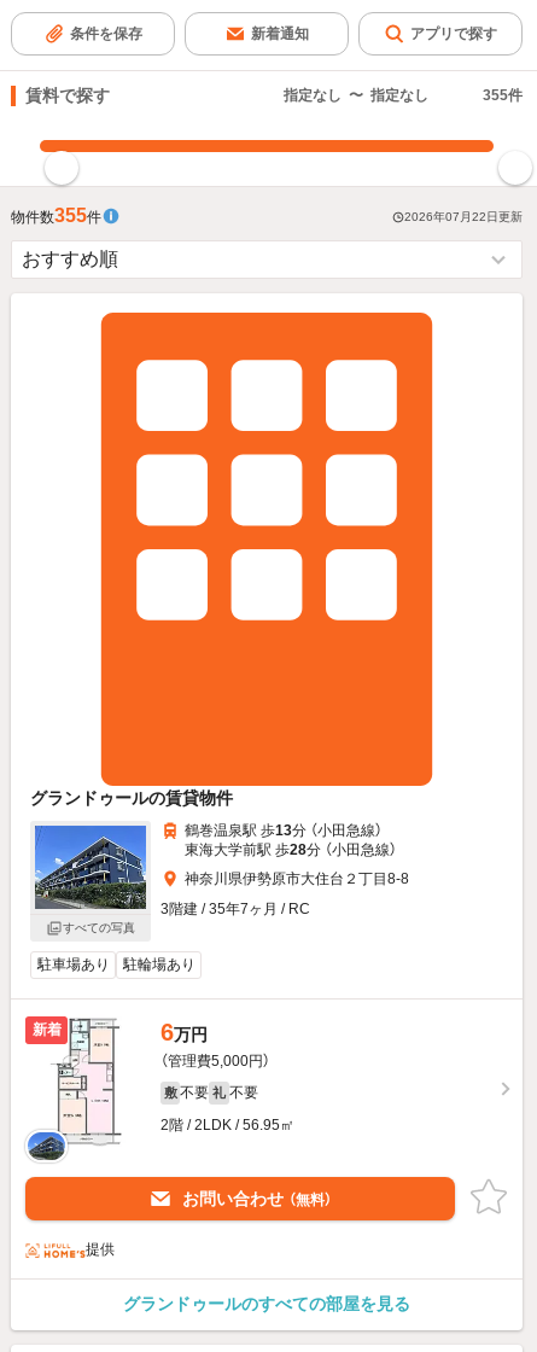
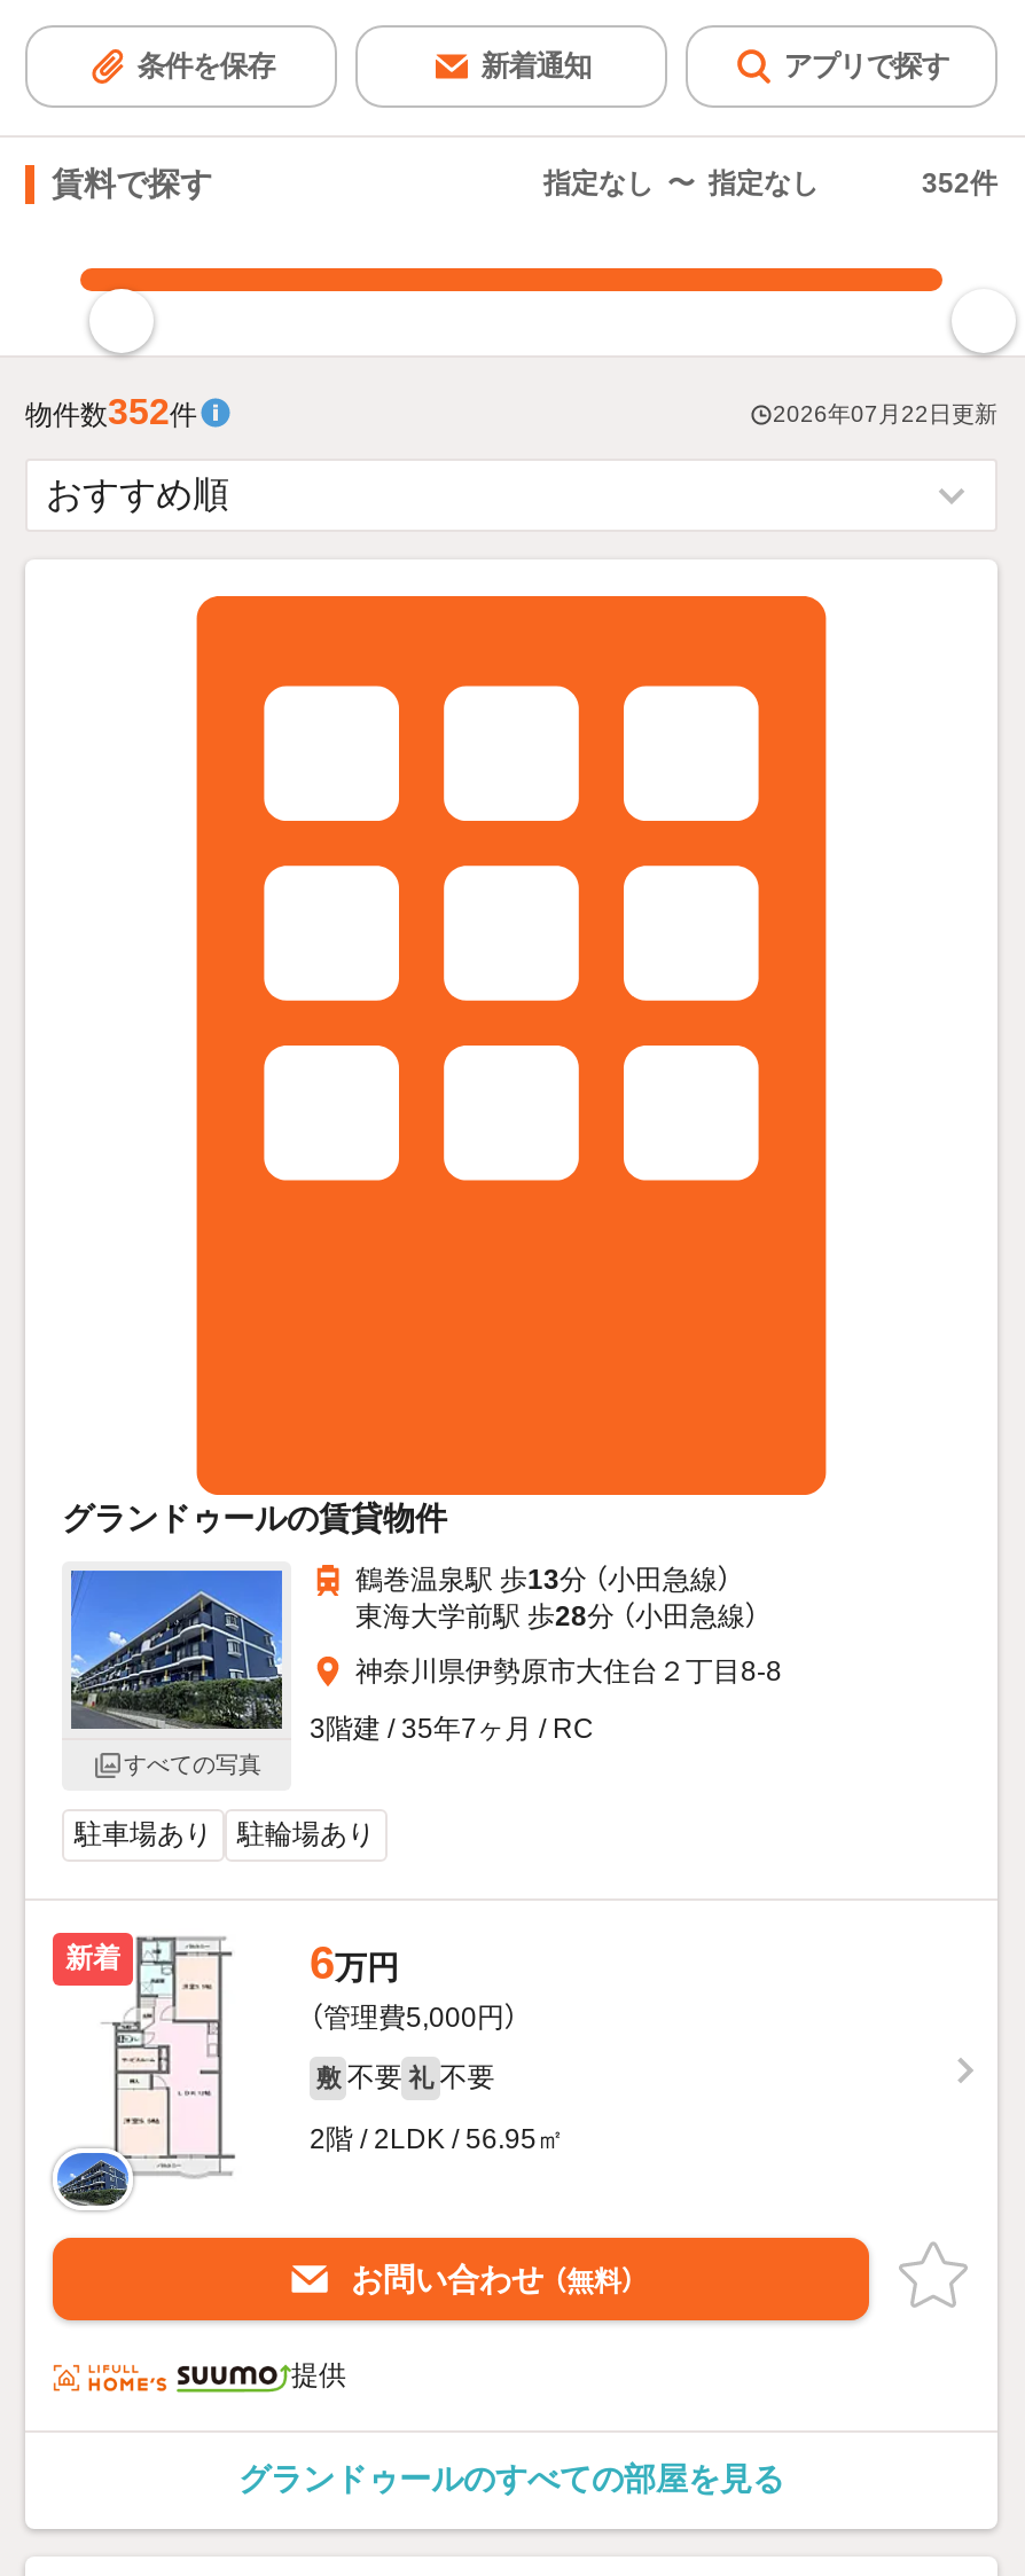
[483,87,523,104] 355件 -> [922,167,997,199] 352件
[11,205,101,226] 物件数355件 -> [25,392,197,431] 物件数352件

